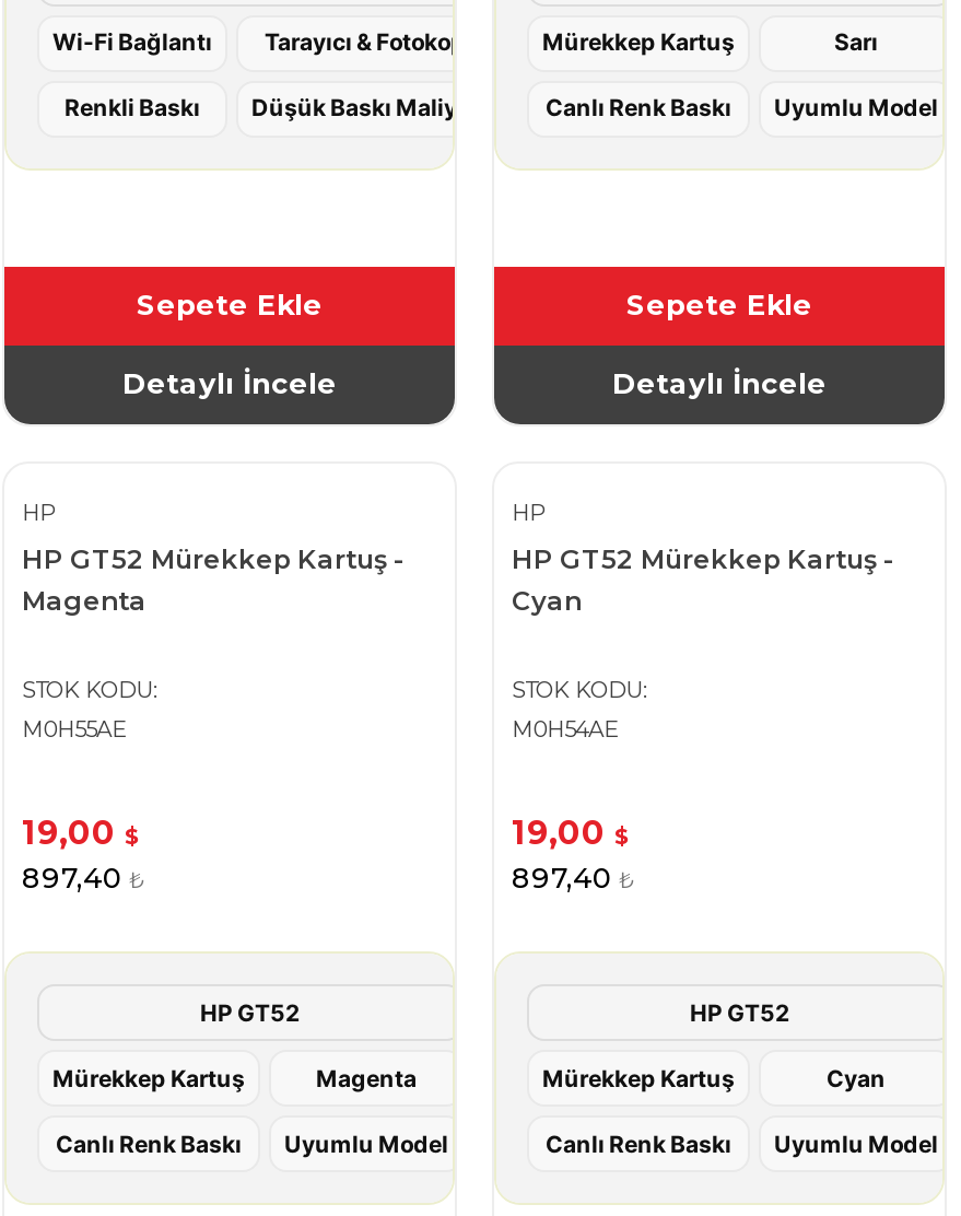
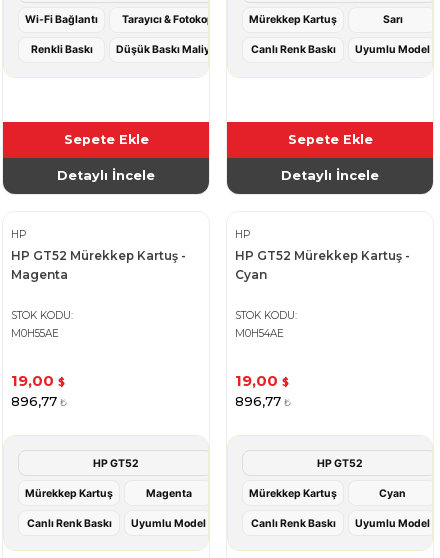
[22,861,144,894] 897,40 ₺ -> [11,394,67,409] 896,77 ₺
[512,861,634,894] 897,40 ₺ -> [235,394,291,409] 896,77 ₺

